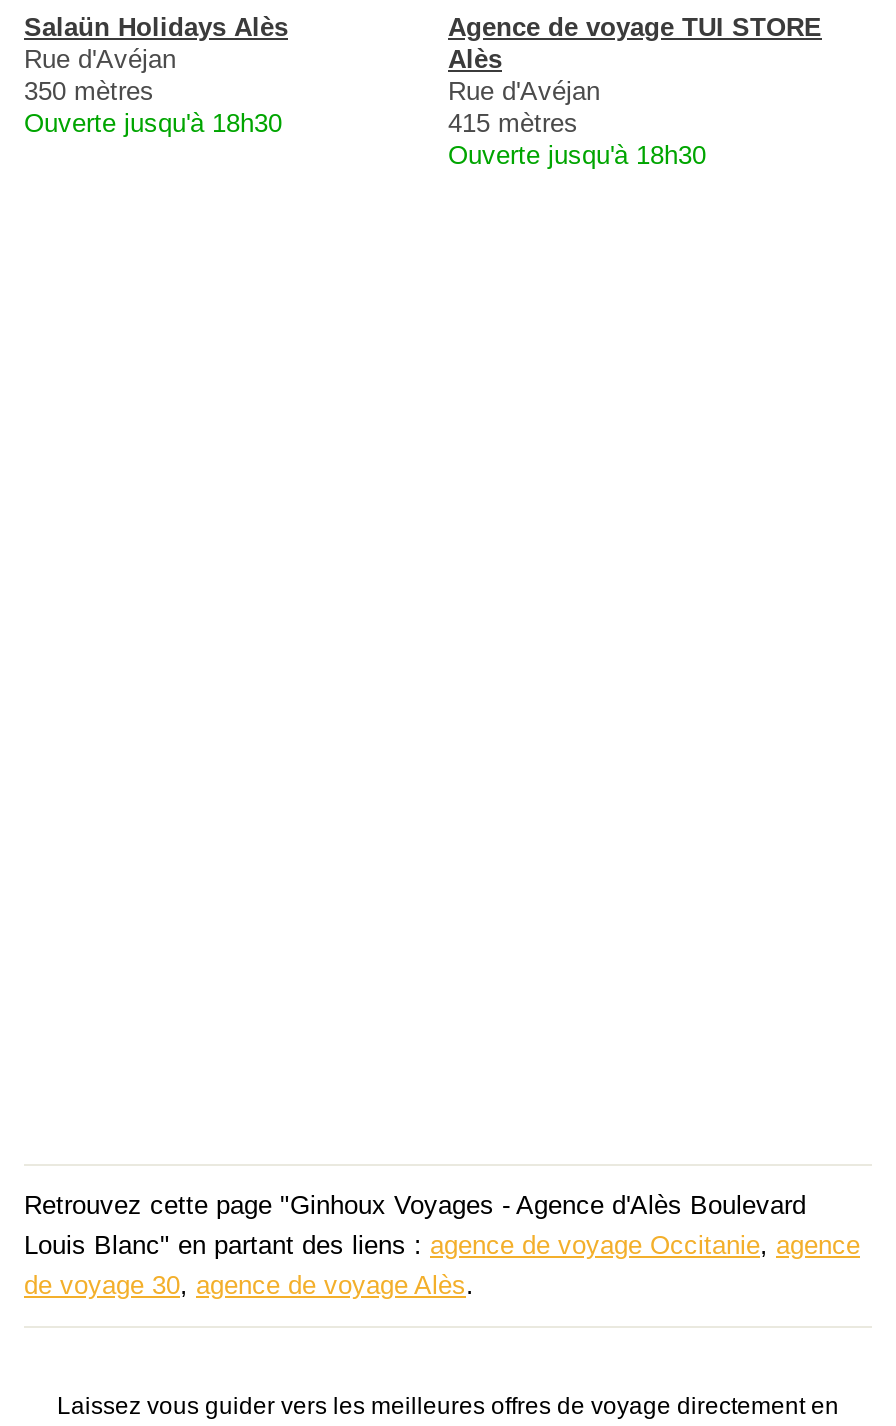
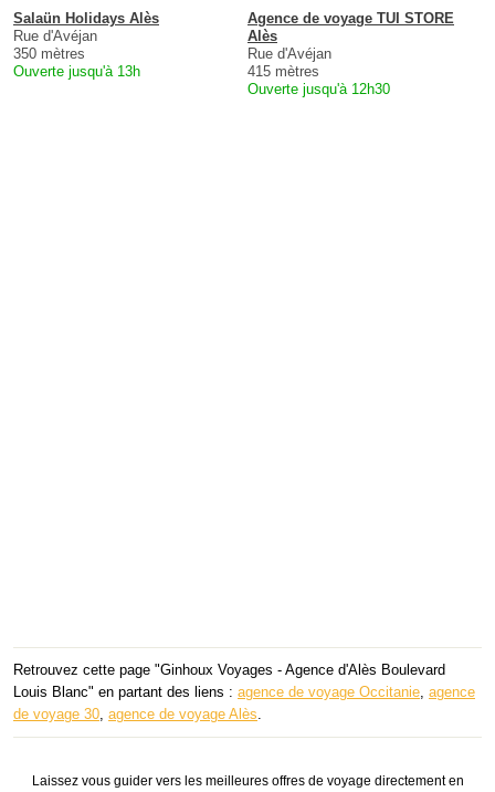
[24,108,282,138] Ouverte jusqu'à 18h30 -> [13,63,140,79] Ouverte jusqu'à 13h
[448,140,706,170] Ouverte jusqu'à 18h30 -> [247,81,390,97] Ouverte jusqu'à 12h30

